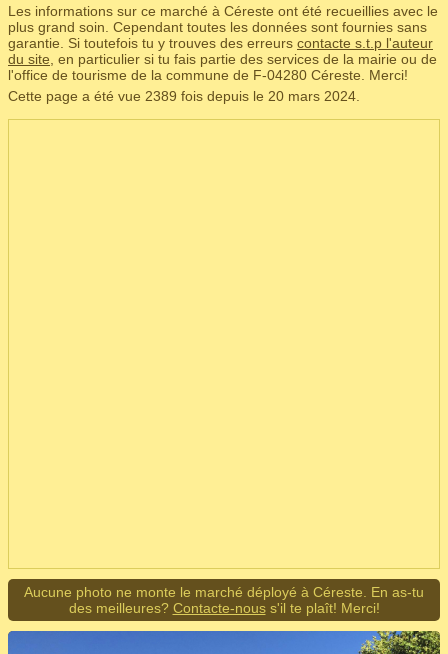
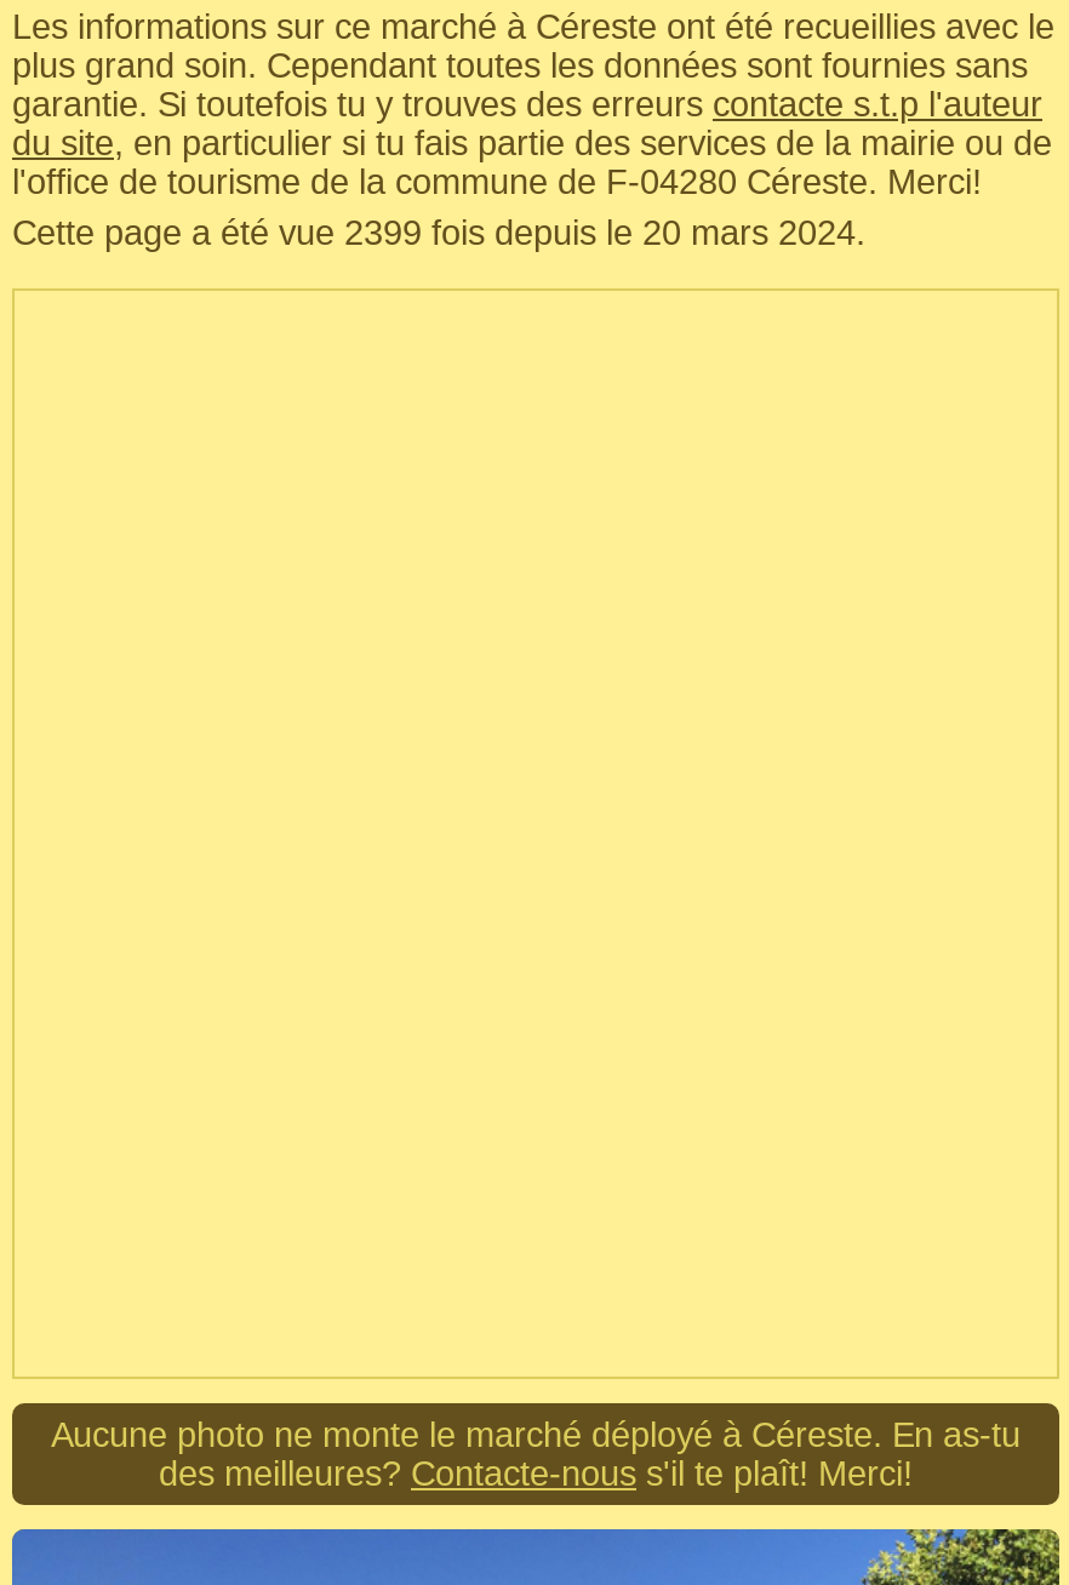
[8,88,360,104] Cette page a été vue 2389 fois depuis le 20 mars 2024. -> [12,213,865,252] Cette page a été vue 2399 fois depuis le 20 mars 2024.

